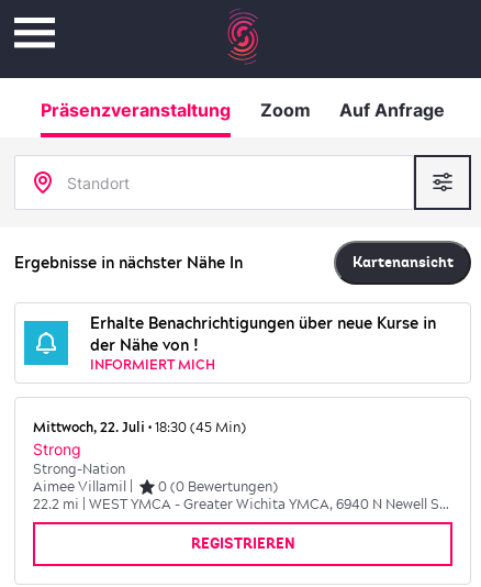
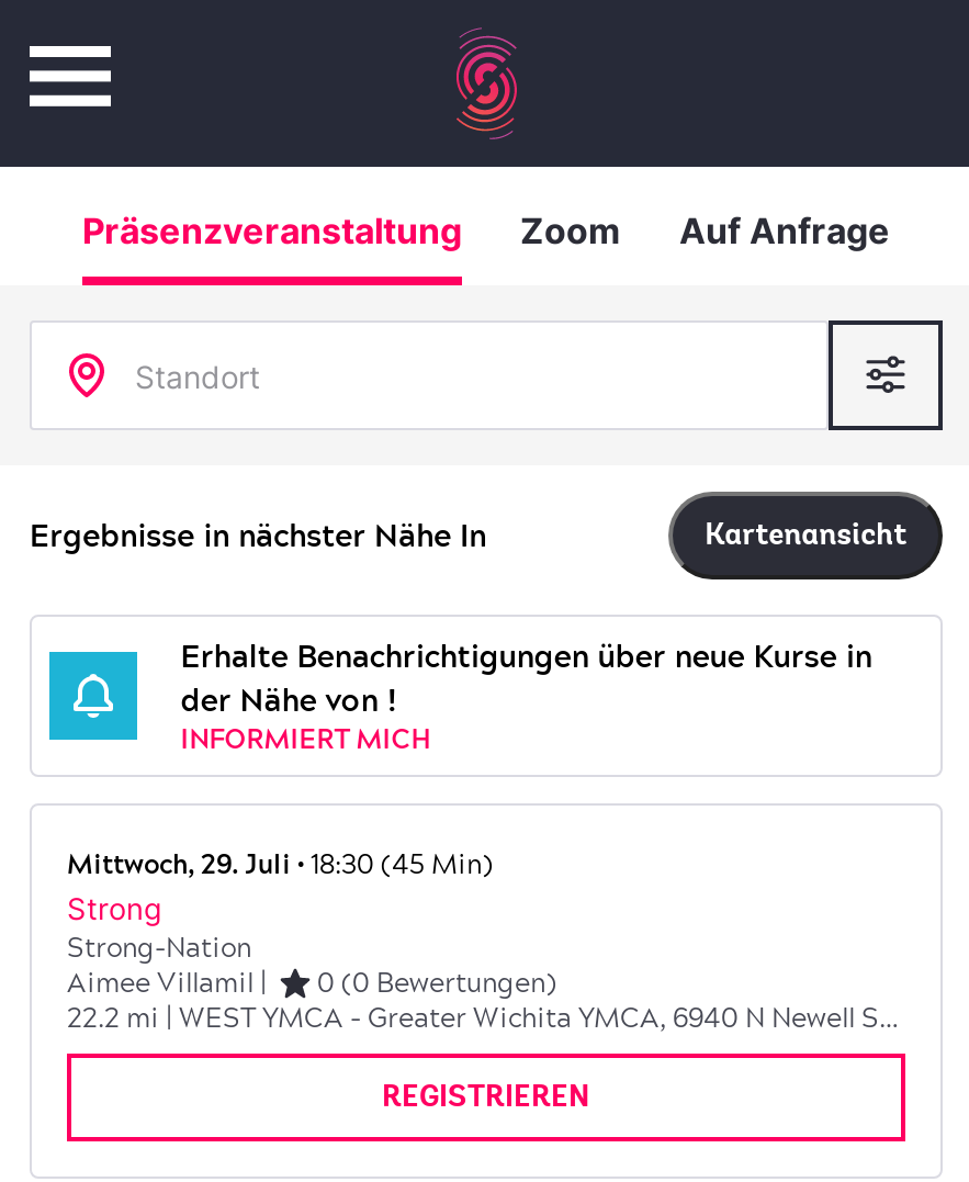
[33,416,246,437] Mittwoch, 22. Juli • 18:30 (45 Min) -> [67,842,493,884] Mittwoch, 29. Juli • 18:30 (45 Min)

